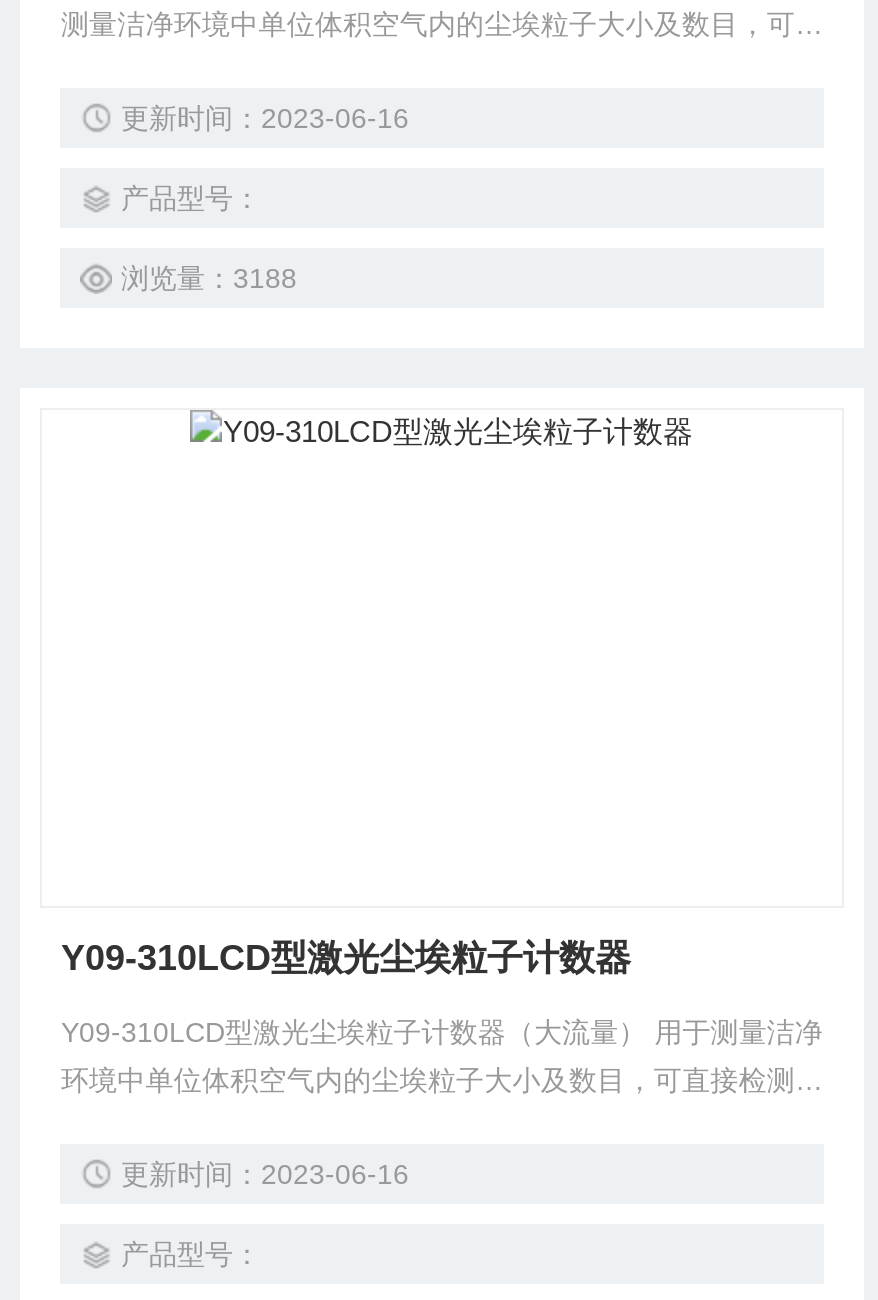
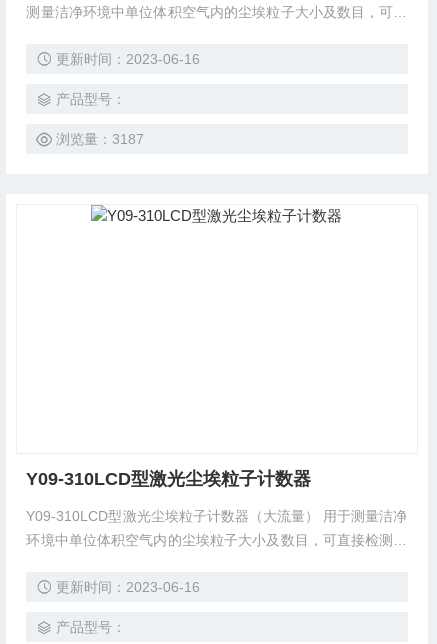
[121,262,297,294] 浏览量：3188 -> [56,131,144,147] 浏览量：3187

